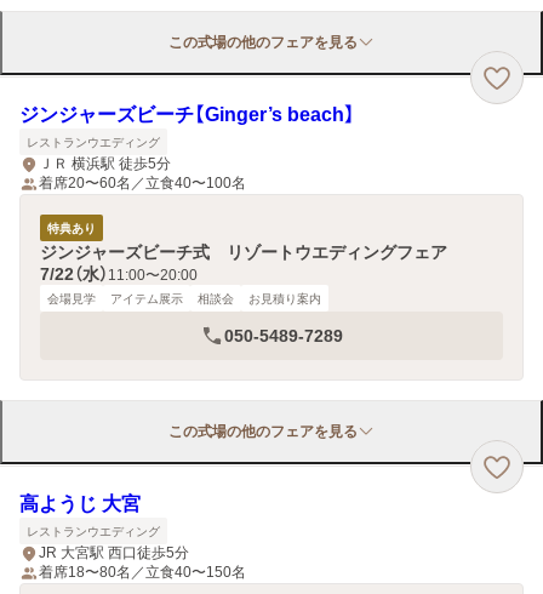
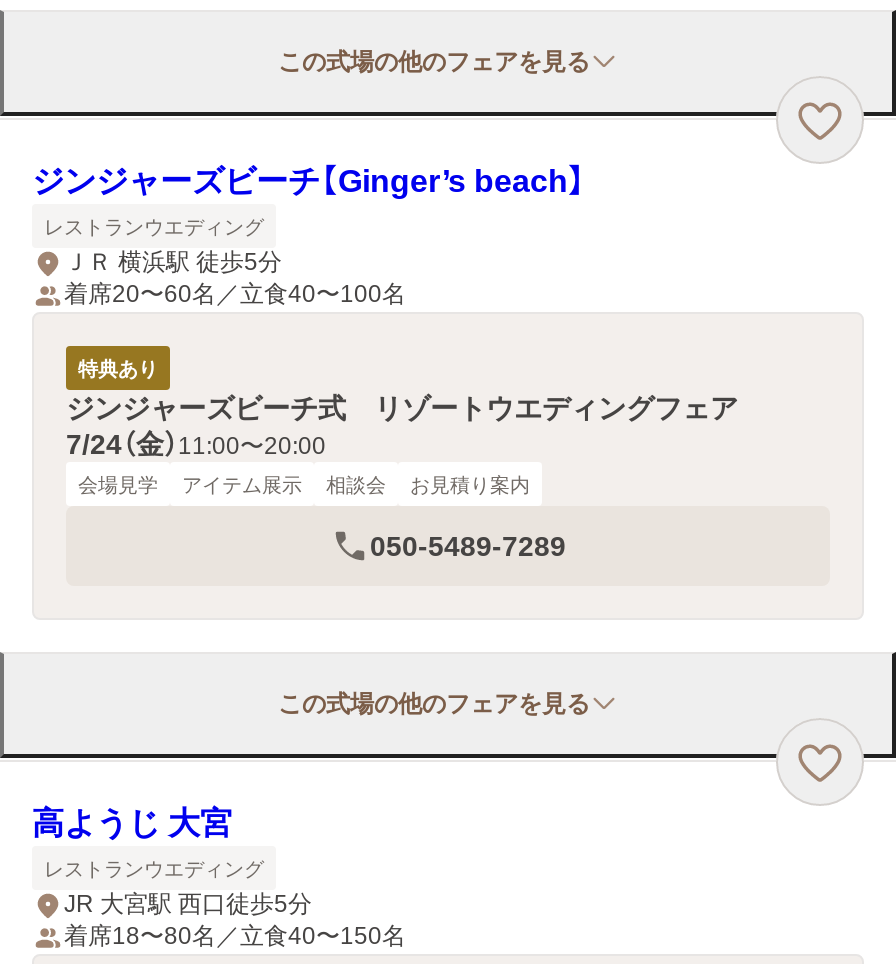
[40,264,198,284] 7/22（水）11:00〜20:00 -> [66,428,326,460] 7/24（金）11:00〜20:00

